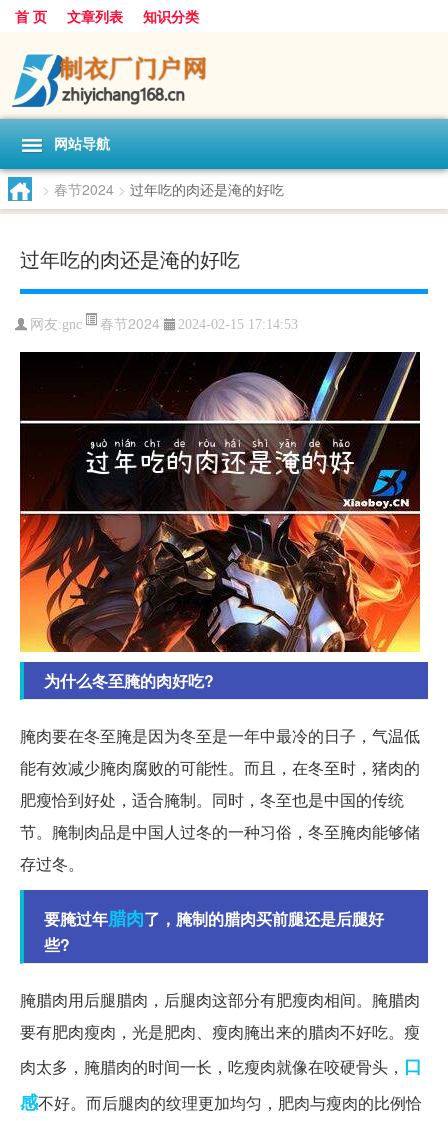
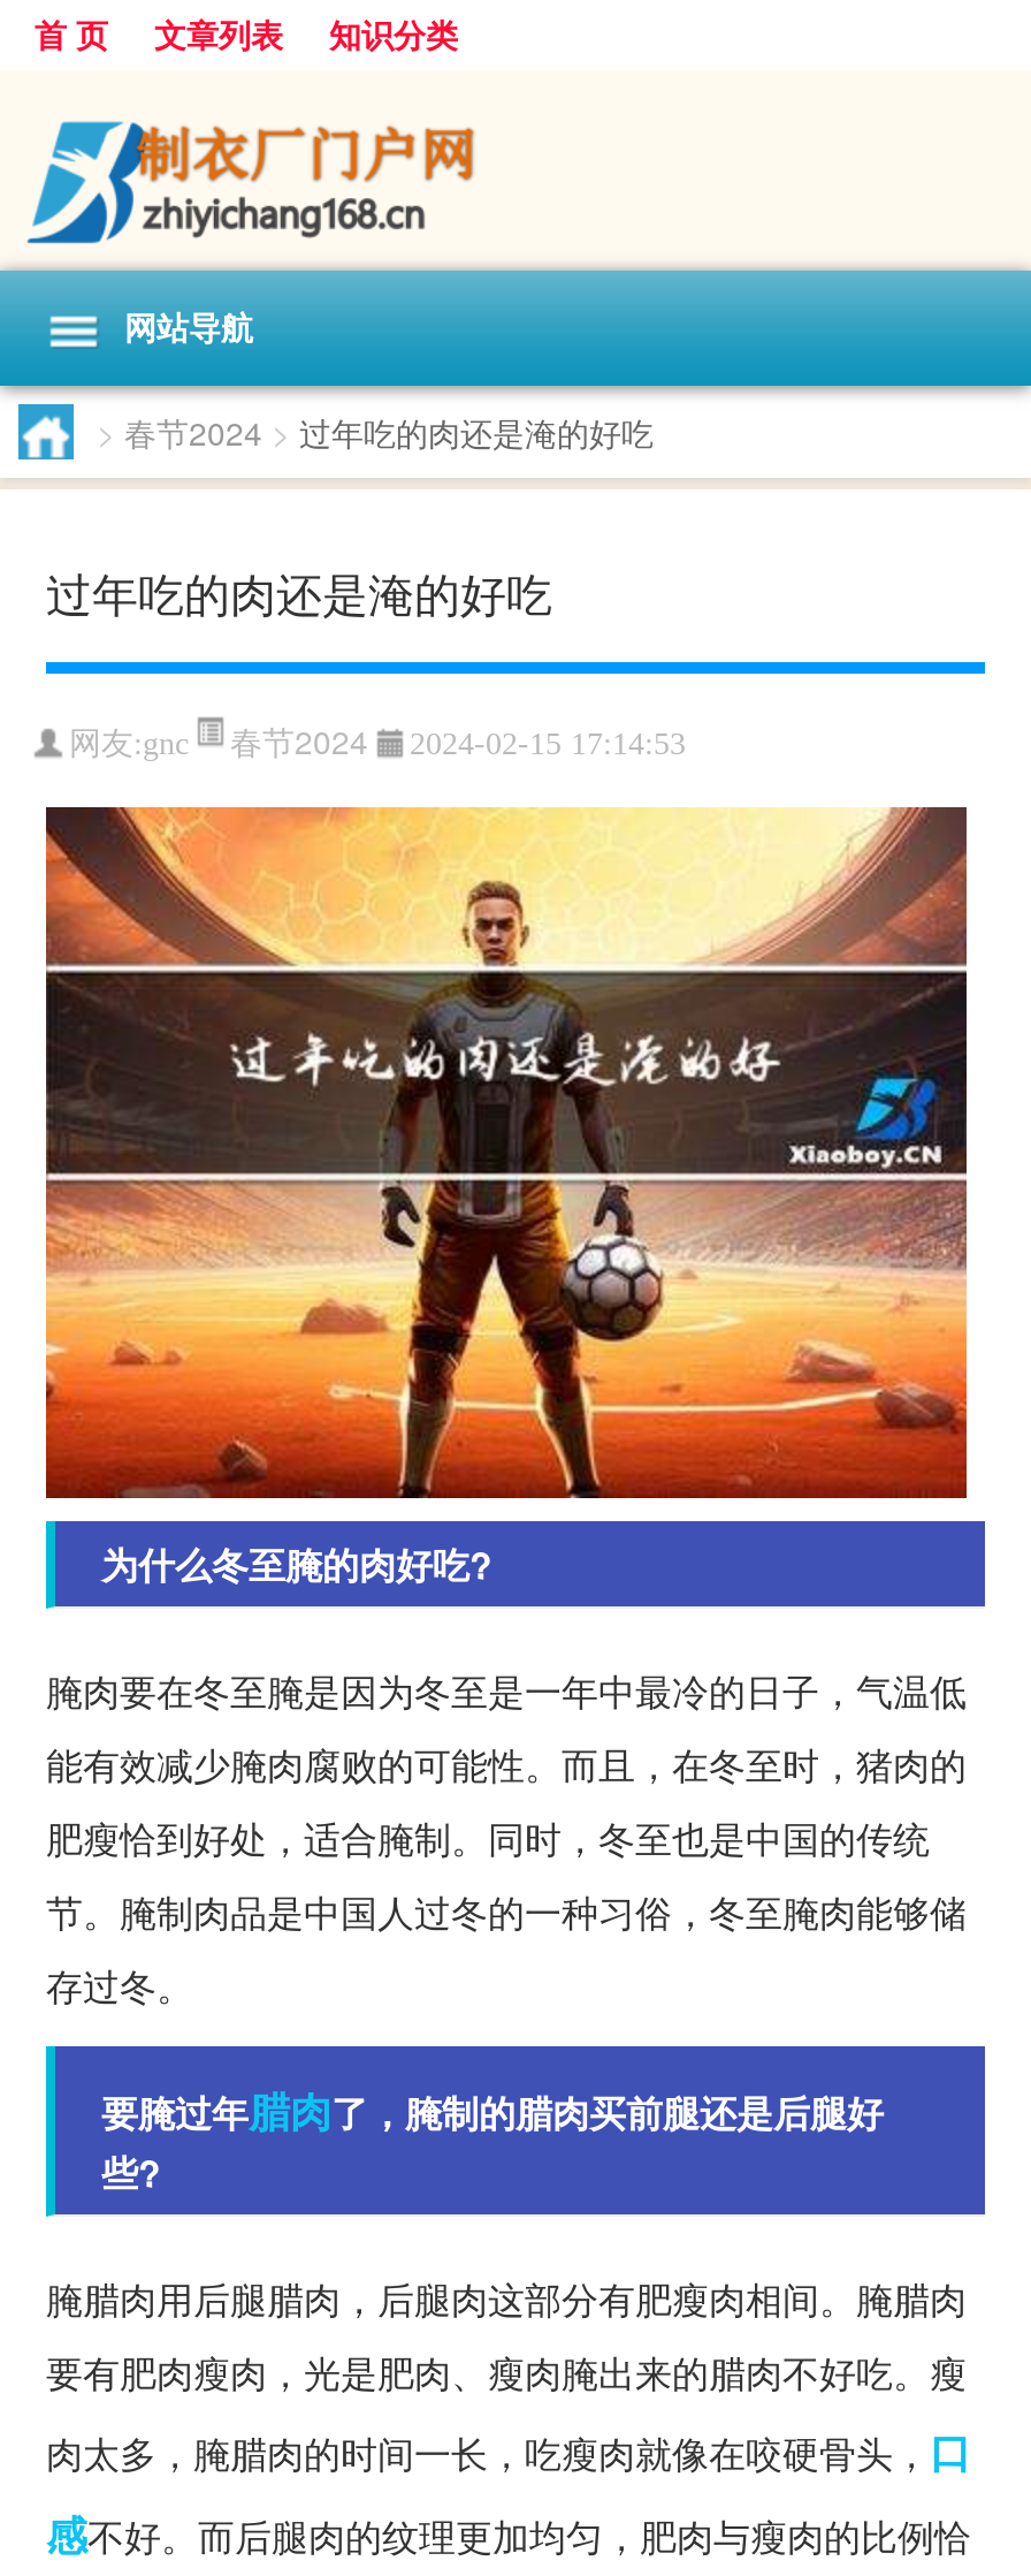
[19,351,421,653] [image] -> [44,805,969,1500] [image]

